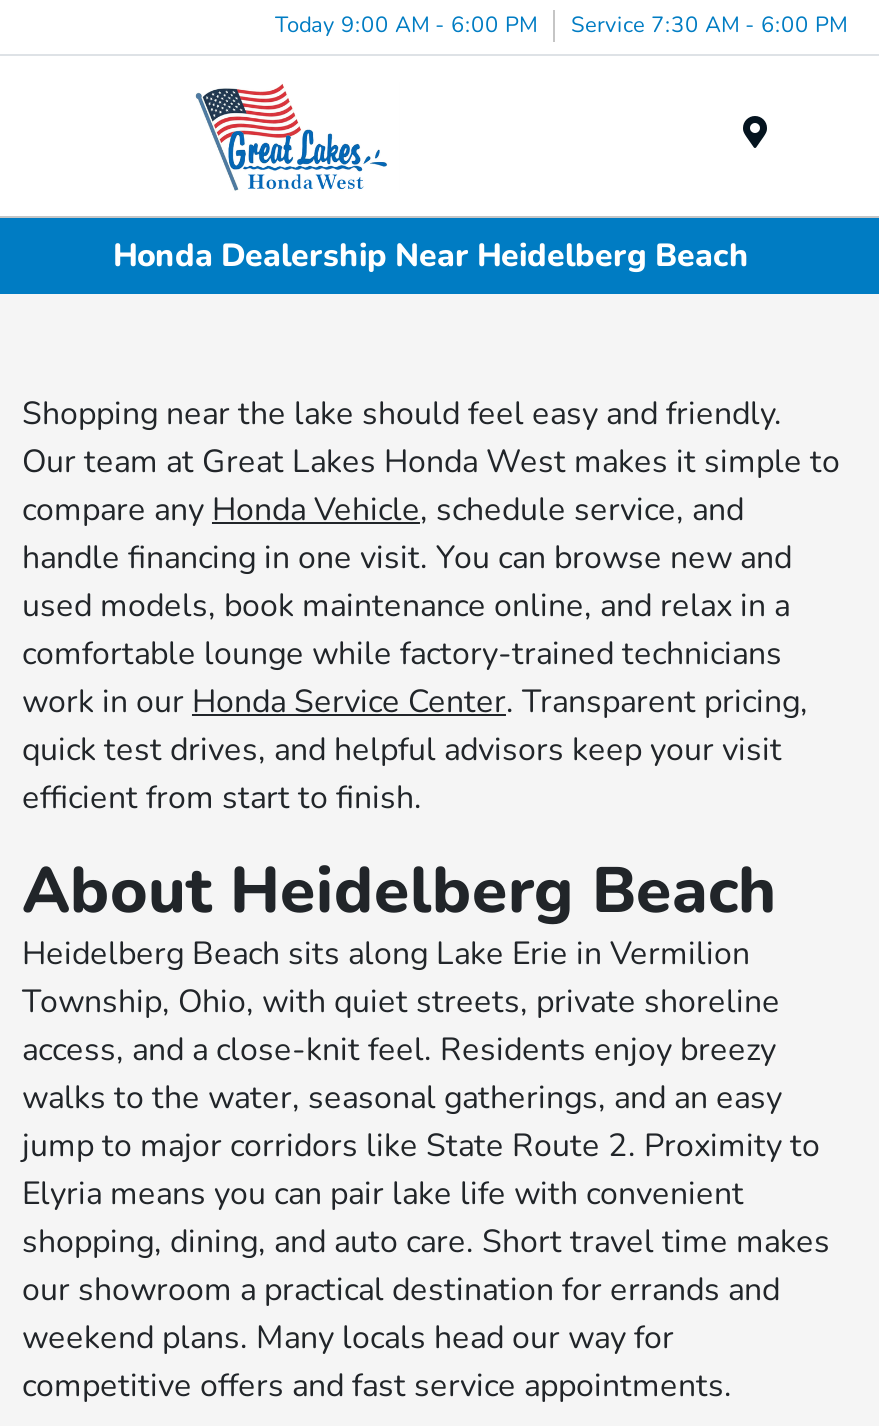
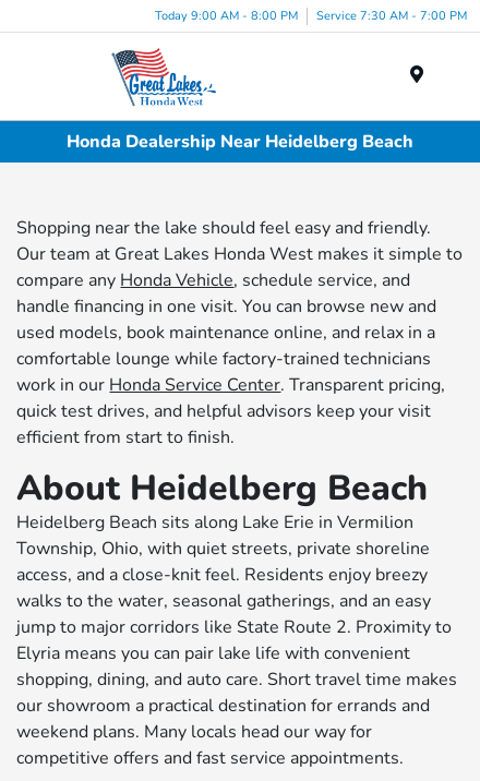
[275,9,537,39] Today 9:00 AM - 6:00 PM -> [155,7,298,23] Today 9:00 AM - 8:00 PM
[571,9,847,39] Service 7:30 AM - 6:00 PM -> [316,7,467,23] Service 7:30 AM - 7:00 PM

